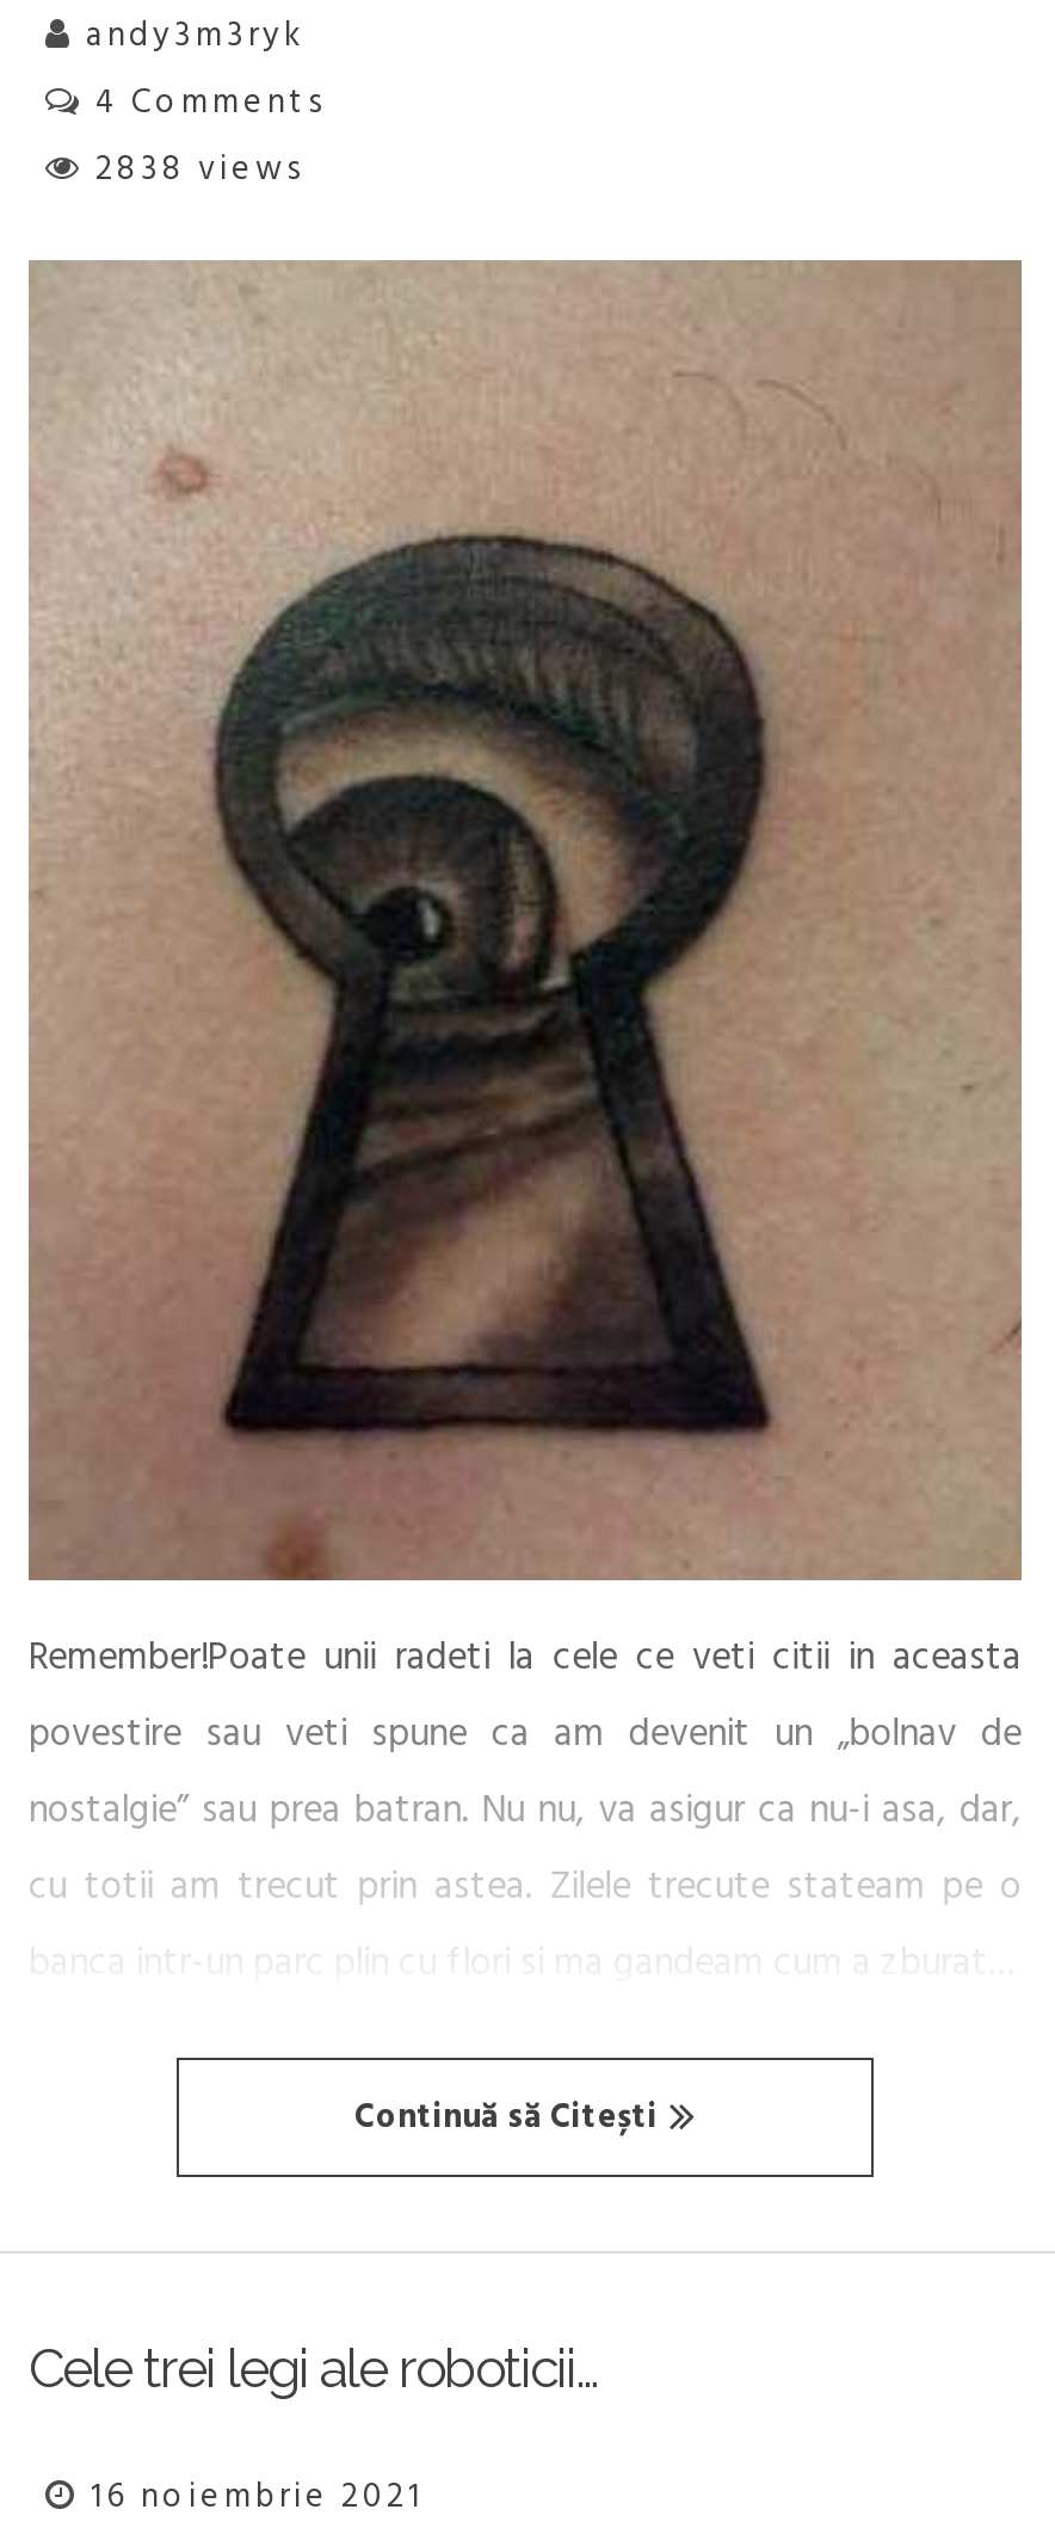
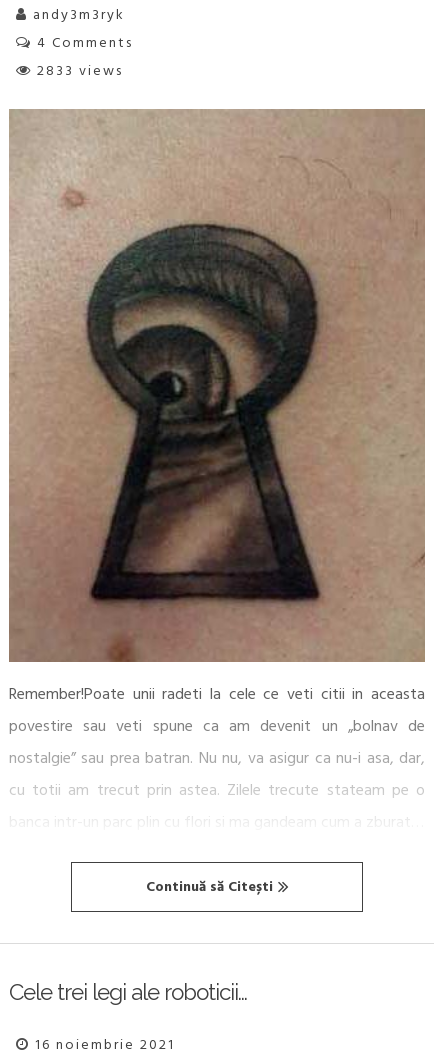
[95,141,303,196] 2838 views -> [37,59,123,82] 2833 views

